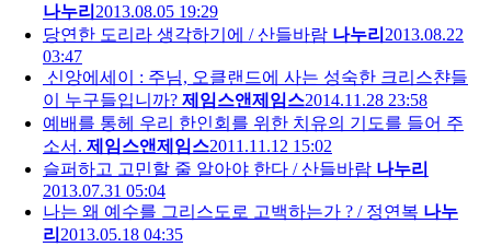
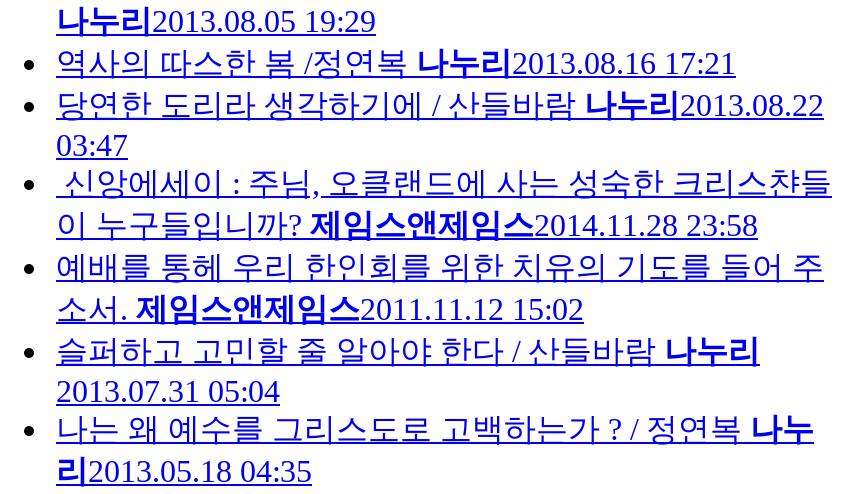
none -> [56,47,736,81] 역사의 따스한 봄 /정연복 나누리2013.08.16 17:21

